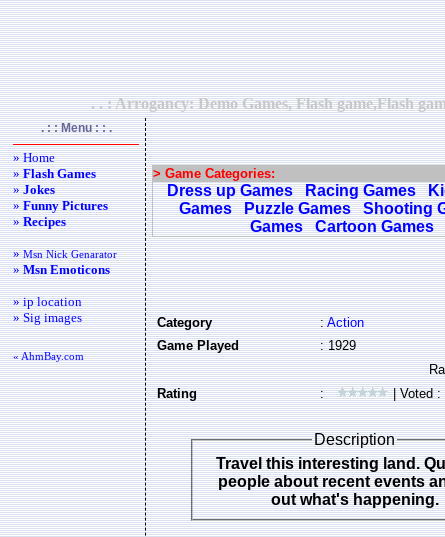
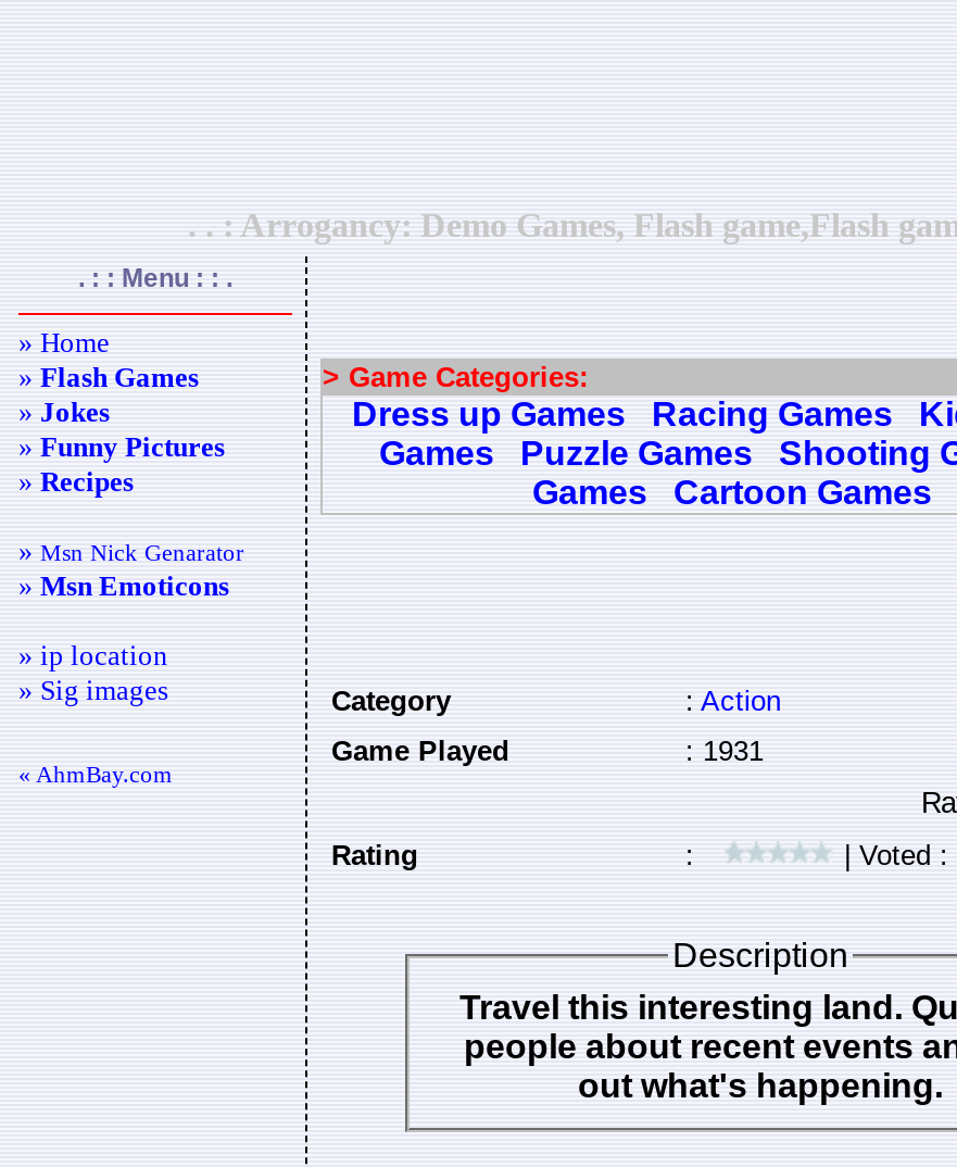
[320,338,356,353] : 1929 -> [685,735,764,767] : 1931

